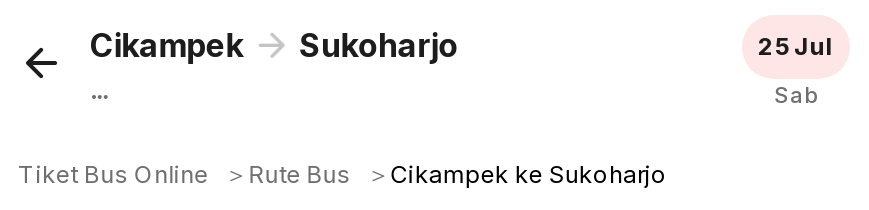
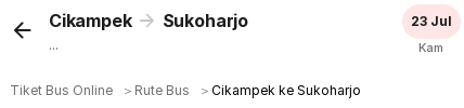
[758,31,834,61] 25 Jul -> [411,13,452,29] 23 Jul
[774,81,818,109] Sab -> [419,40,444,55] Kam

